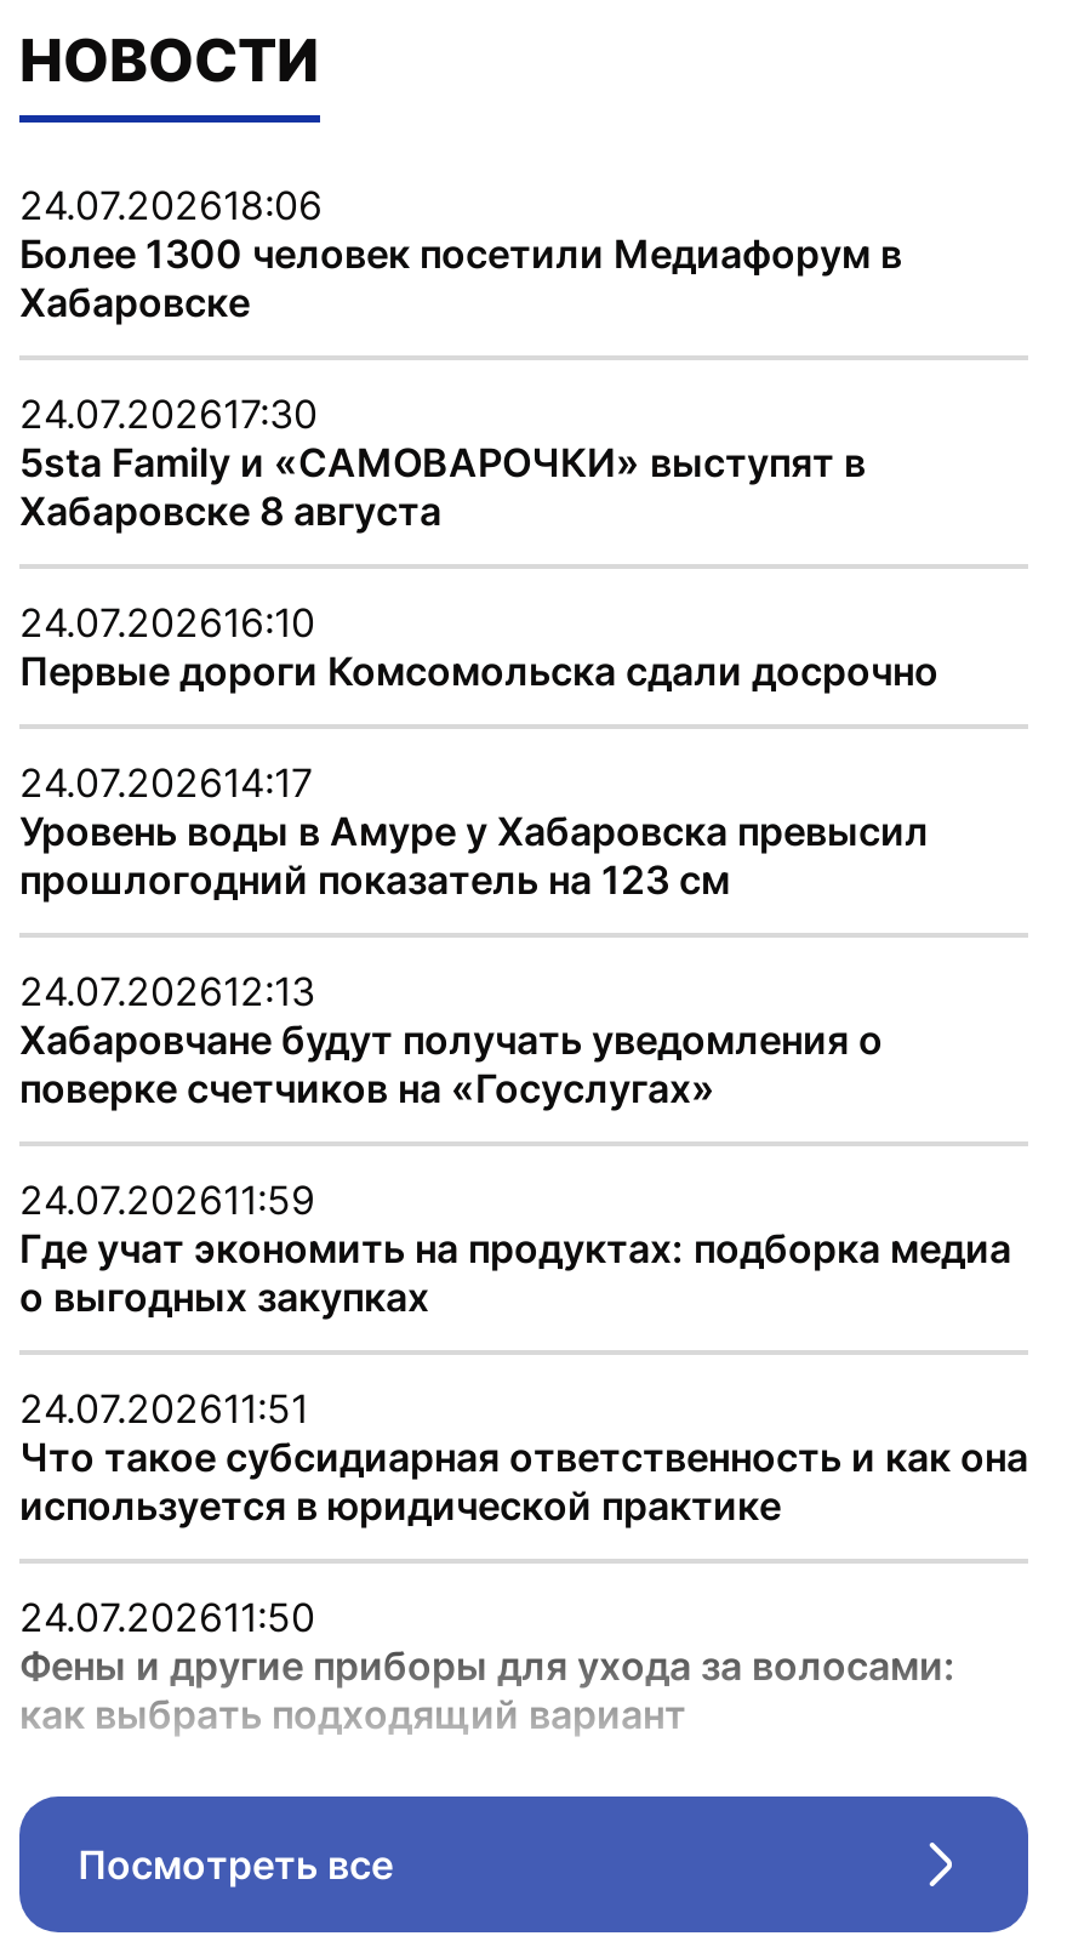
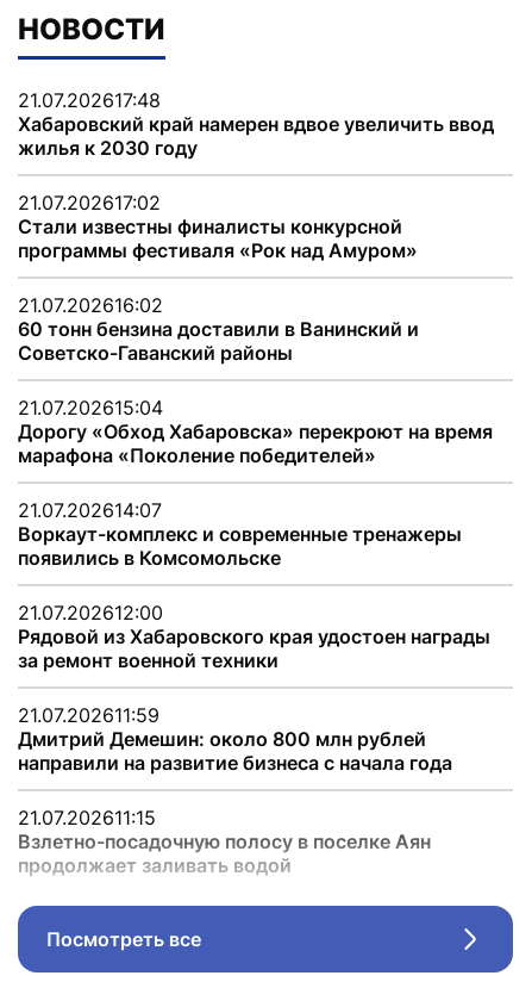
[19,181,902,326] 24.07.202618:06 | Более 1300 человек посетили Медиафорум в | Хабаровске -> [18,88,494,160] 21.07.202617:48 | Хабаровский край намерен вдвое увеличить ввод | жилья к 2030 году
[19,389,866,535] 24.07.202617:30 | 5sta Family и «САМОВАРОЧКИ» выступят в | Хабаровске 8 августа -> [18,191,418,262] 21.07.202617:02 | Стали известны финалисты конкурсной | программы фестиваля «Рок над Амуром»
[19,598,938,695] 24.07.202616:10 | Первые дороги Комсомольска сдали досрочно -> [18,293,419,365] 21.07.202616:02 | 60 тонн бензина доставили в Ванинский и | Советско-Гаванский районы
[19,758,929,904] 24.07.202614:17 | Уровень воды в Амуре у Хабаровска превысил | прошлогодний показатель на 123 см -> [18,396,493,467] 21.07.202615:04 | Дорогу «Обход Хабаровска» перекроют на время | марафона «Поколение победителей»
[19,967,883,1112] 24.07.202612:13 | Хабаровчане будут получать уведомления о | поверке счетчиков на «Госуслугах» -> [18,498,462,570] 21.07.202614:07 | Воркаут-комплекс и современные тренажеры | появились в Комсомольске
[19,1175,1011,1321] 24.07.202611:59 | Где учат экономить на продуктах: подборка медиа | о выгодных закупках -> [18,601,490,672] 21.07.202612:00 | Рядовой из Хабаровского края удостоен награды | за ремонт военной техники
[19,1384,1028,1530] 24.07.202611:51 | Что такое субсидиарная ответственность и как она | используется в юридической практике -> [18,703,452,775] 21.07.202611:59 | Дмитрий Демешин: около 800 млн рублей | направили на развитие бизнеса с начала года
[19,1593,955,1738] 24.07.202611:50 | Фены и другие приборы для ухода за волосами: | как выбрать подходящий вариант -> [18,806,431,877] 21.07.202611:15 | Взлетно-посадочную полосу в поселке Аян | продолжает заливать водой

